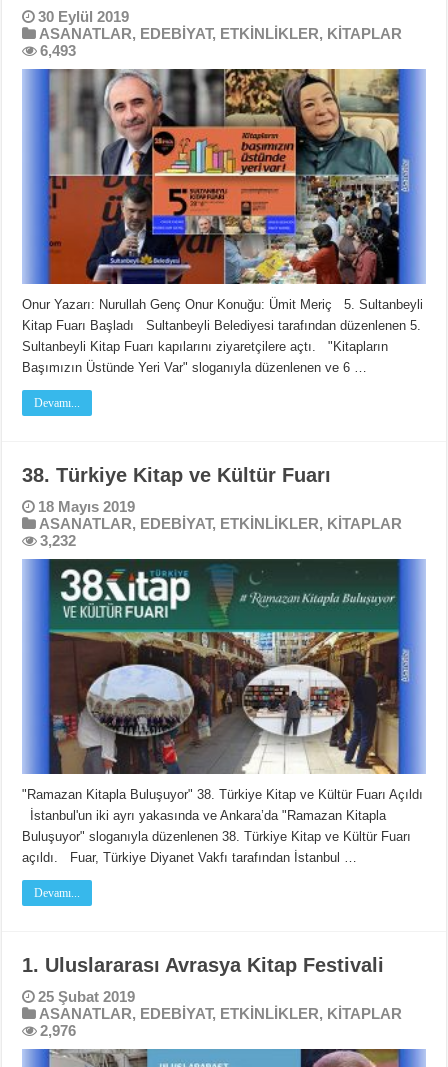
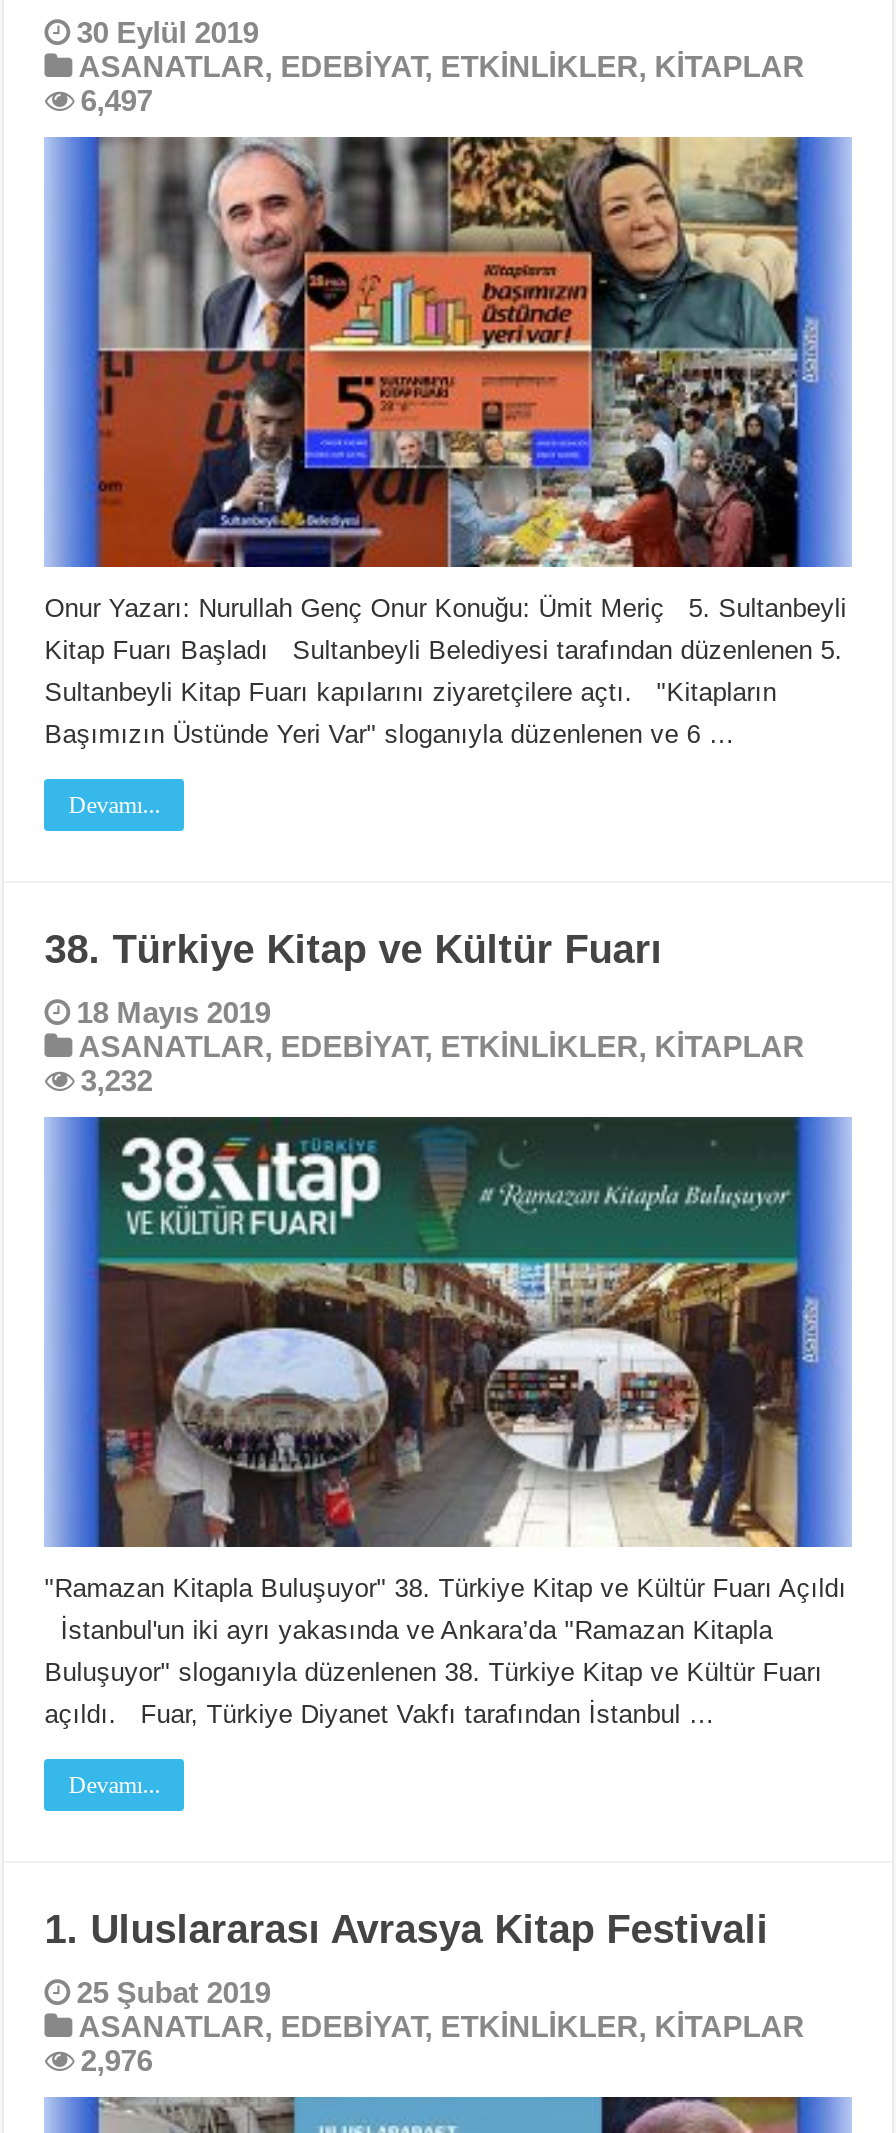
[40,42,76,59] 6,493 -> [80,84,152,118] 6,497

